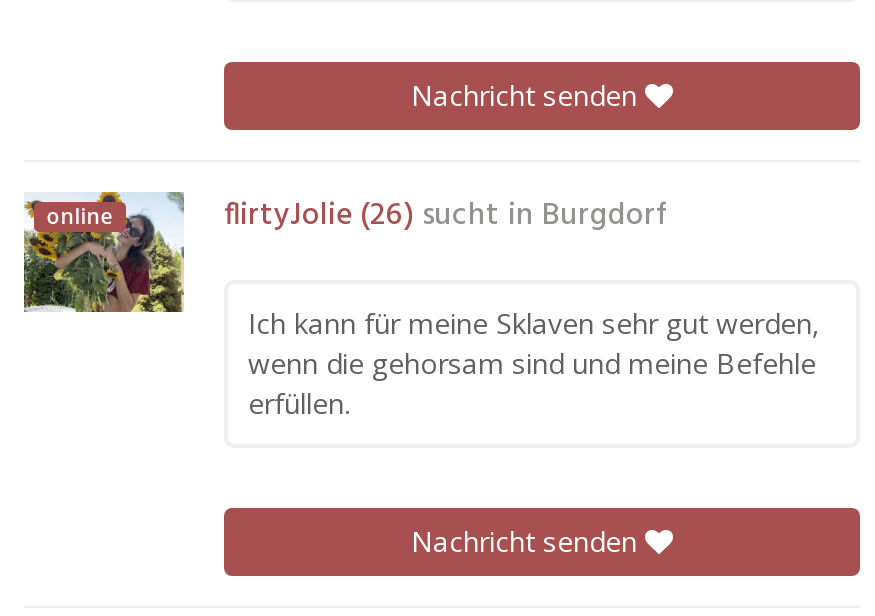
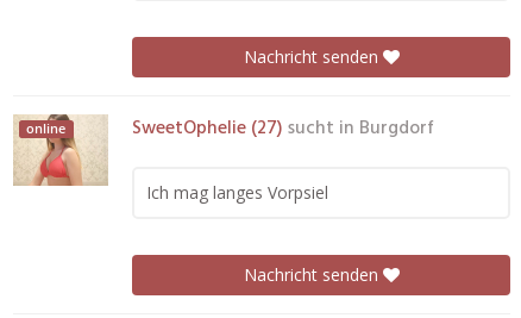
[22,192,668,314] [image] | flirtyJolie (26) sucht in Burgdorf -> [13,113,434,187] [image] | SweetOphelie (27) sucht in Burgdorf
[248,304,820,422] Ich kann für meine Sklaven sehr gut werden, | wenn die gehorsam sind und meine Befehle | erfüllen. -> [146,181,328,204] Ich mag langes Vorpsiel

